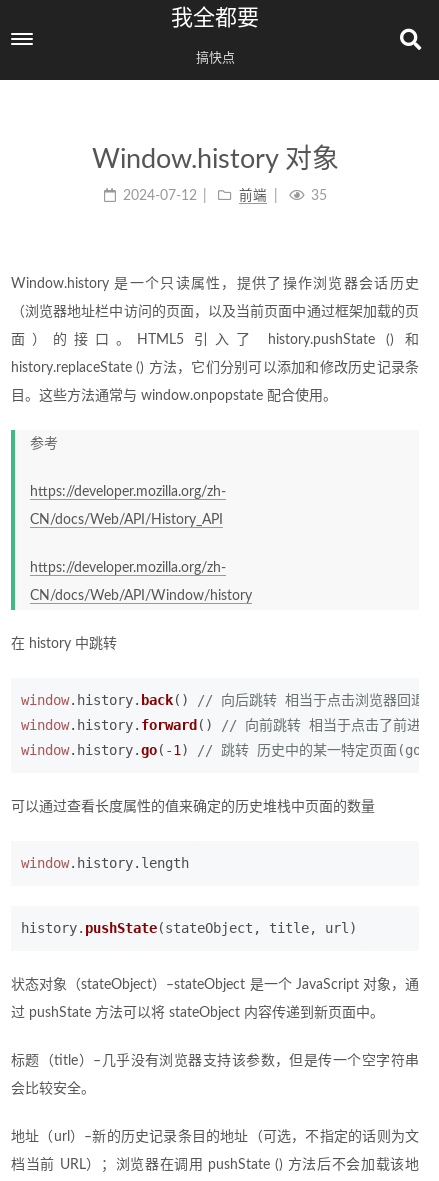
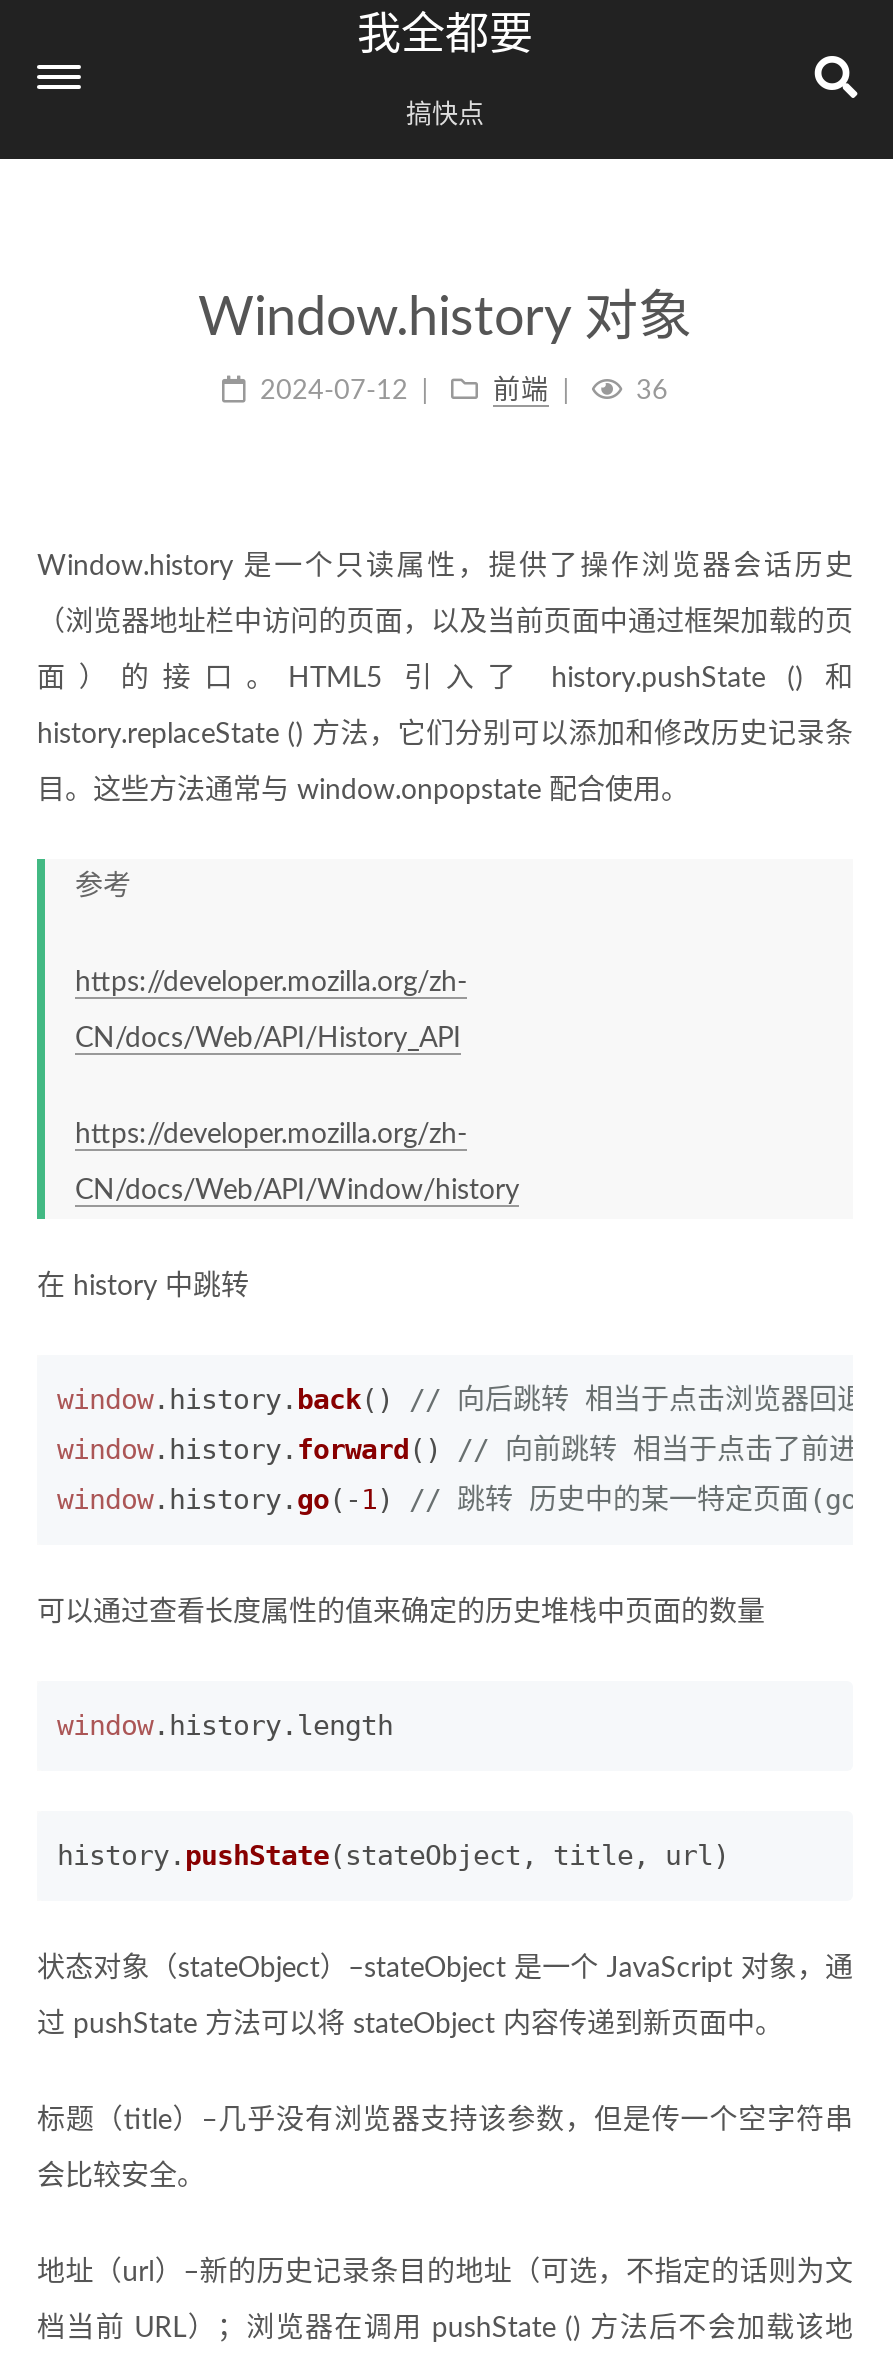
[310,189,326,203] 35 -> [636,377,668,405] 36

